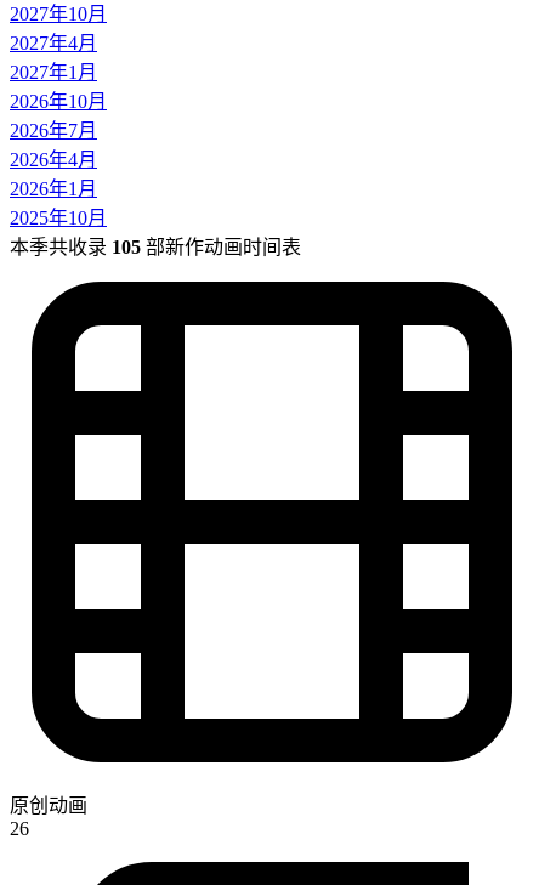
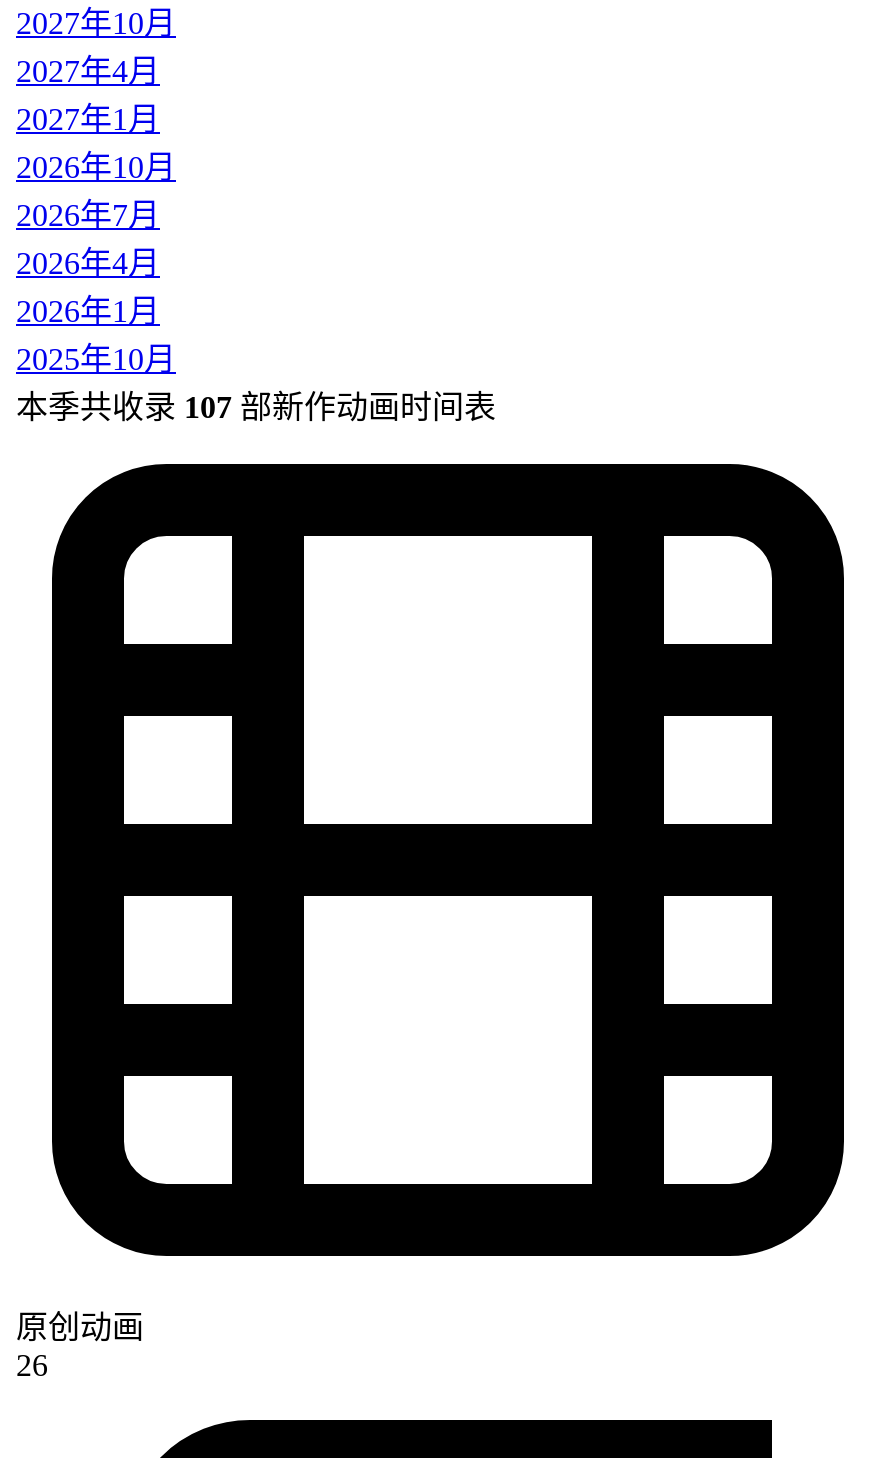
[10,237,301,257] 本季共收录105部新作动画时间表 -> [16,390,496,424] 本季共收录107部新作动画时间表

